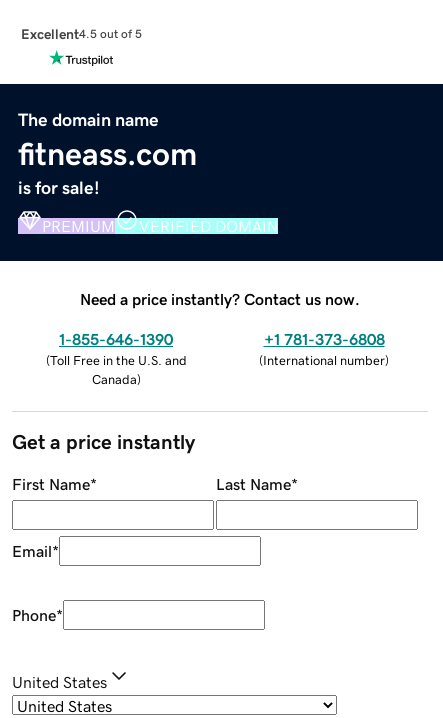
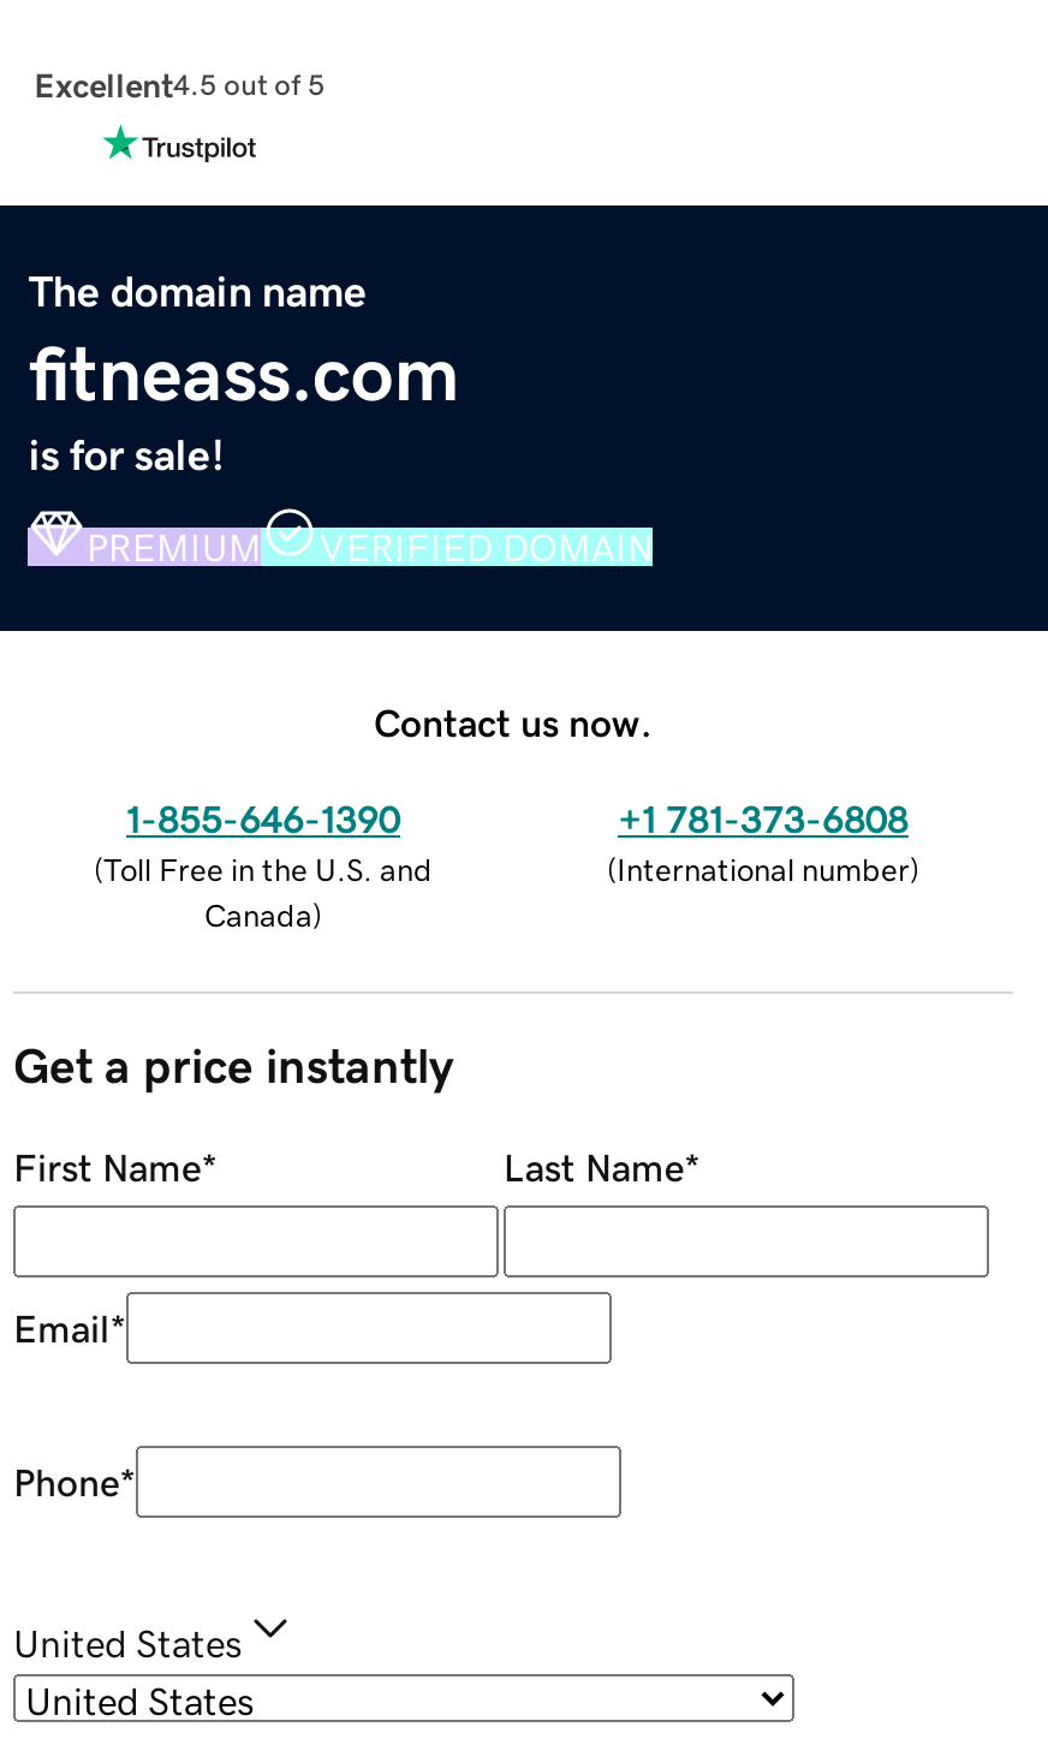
[80,291,360,307] Need a price instantly? Contact us now. -> [374,702,653,741] Contact us now.

